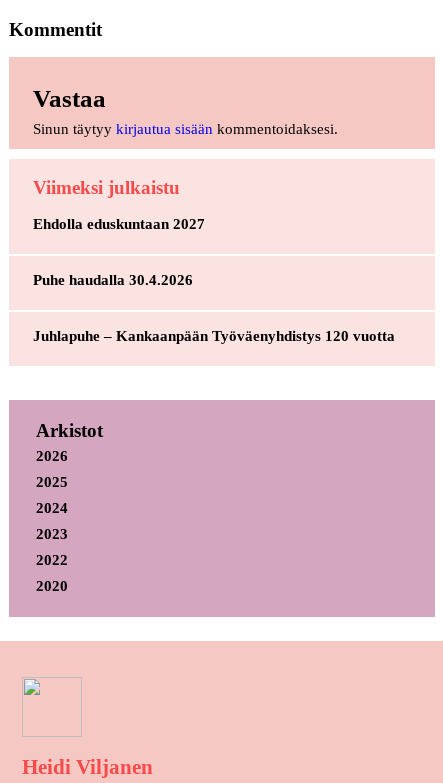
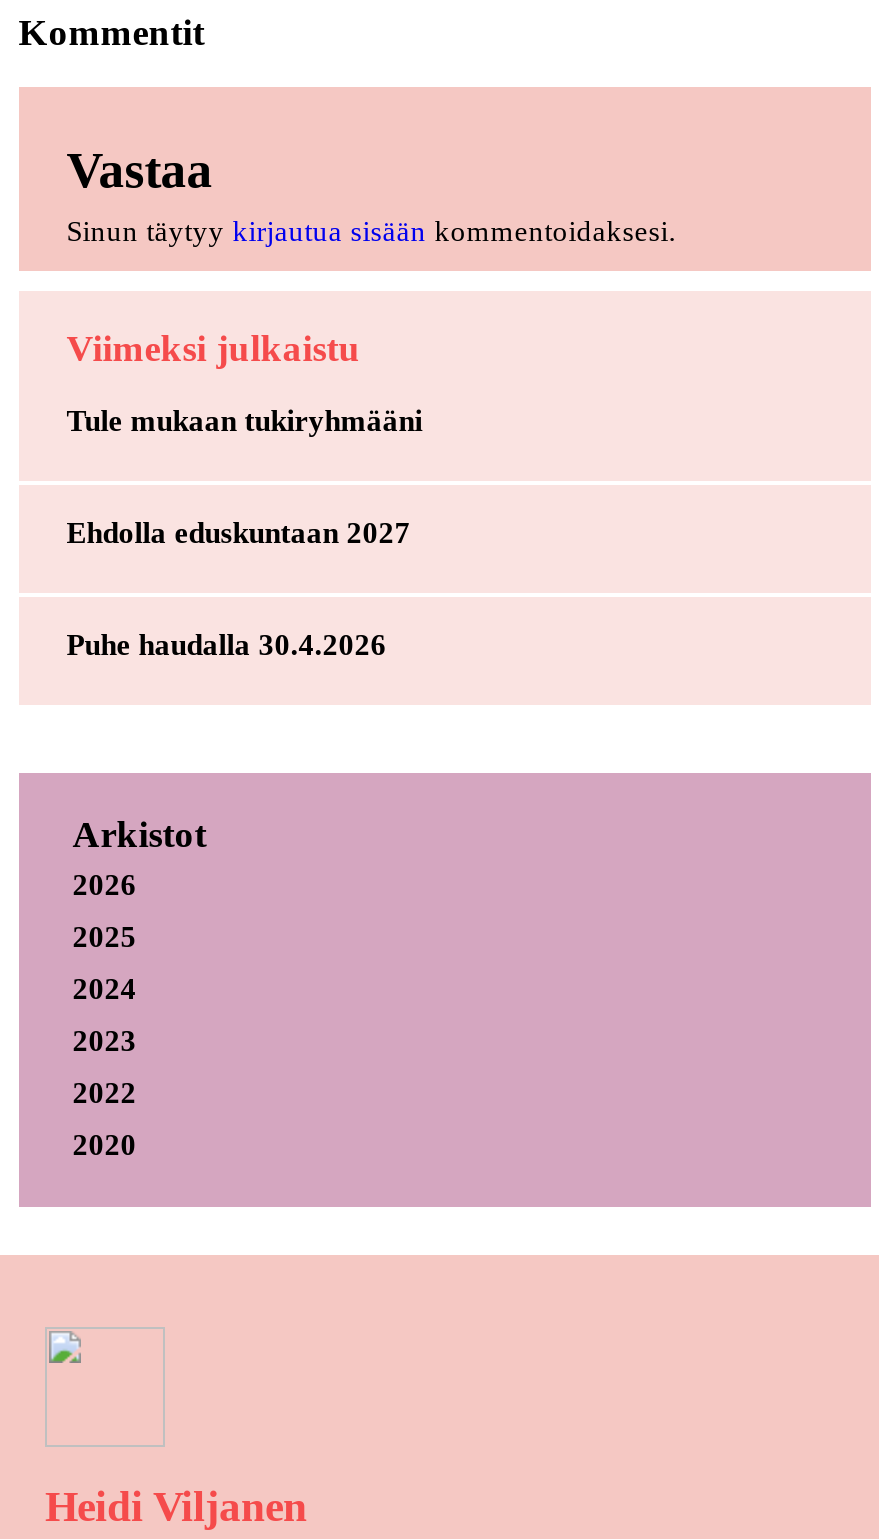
none -> [66,406,422,438] Tule mukaan tukiryhmääni
moved [33,216,205,288] -> [66,518,410,662]: Ehdolla eduskuntaan 2027 | Puhe haudalla 30.4.2026
[33,328,395,344] Juhlapuhe – Kankaanpään Työväenyhdistys 120 vuotta -> none

